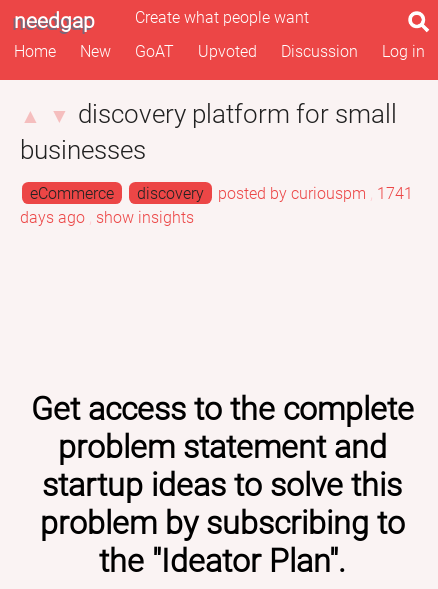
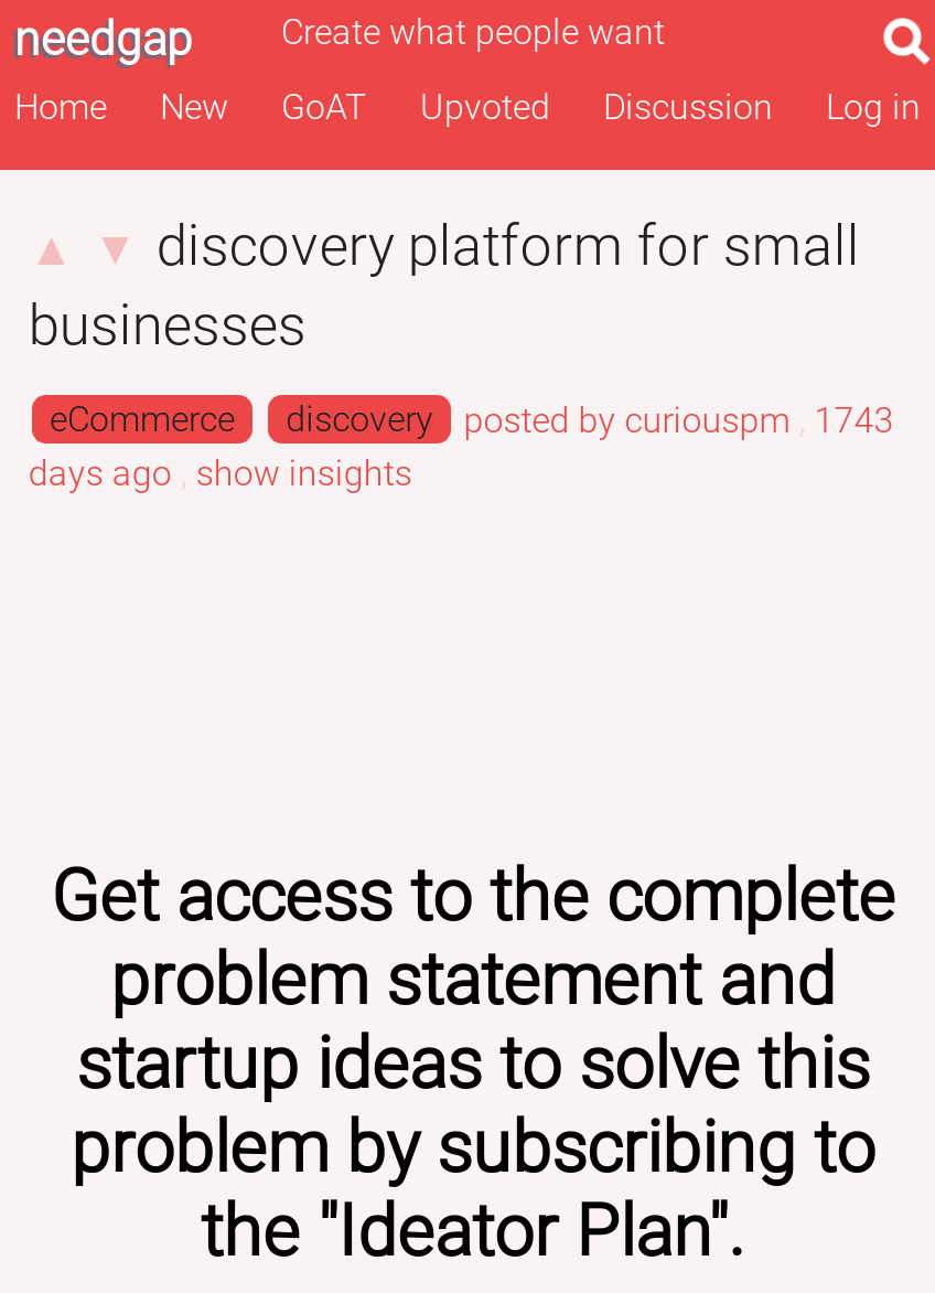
[218,184,413,203] posted by curiouspm , 1741 -> [464,399,894,441] posted by curiouspm , 1743

